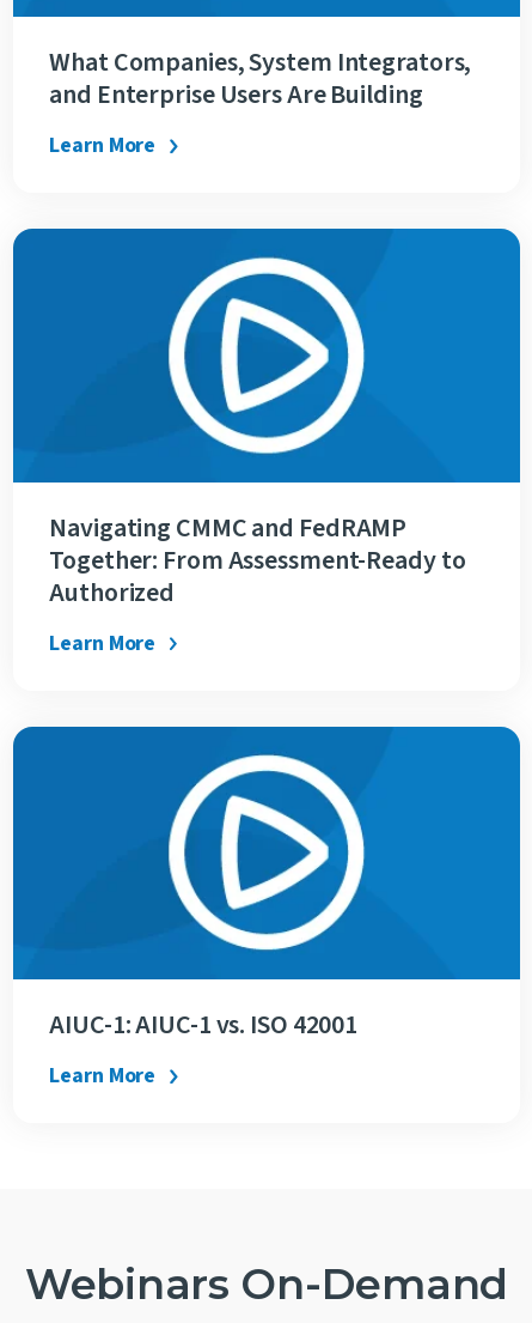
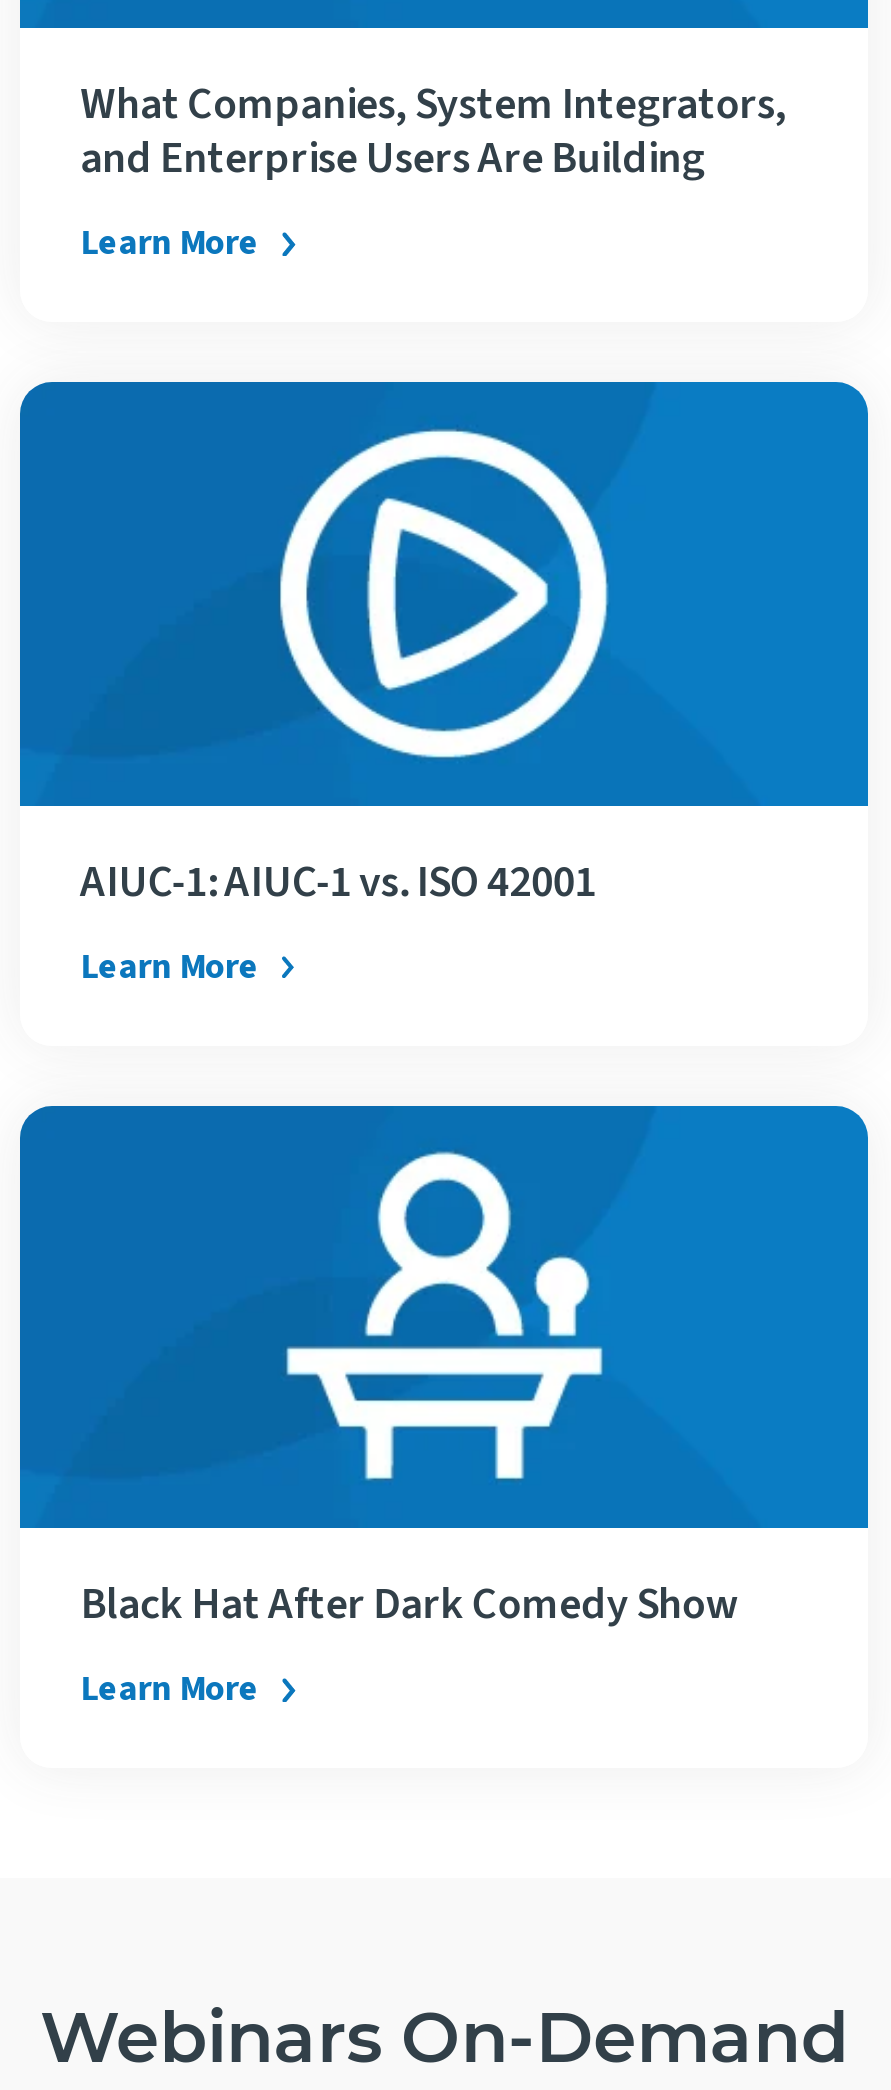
[49,508,466,611] Navigating CMMC and FedRAMP | Together: From Assessment-Ready to | Authorized -> none
none -> [80,1573,737,1637] Black Hat After Dark Comedy Show
[167,755,366,952] [image] -> [280,1154,608,1482] [image]
moved [49,1006,358,1045] -> [80,849,596,913]: AIUC-1: AIUC-1 vs. ISO 42001

